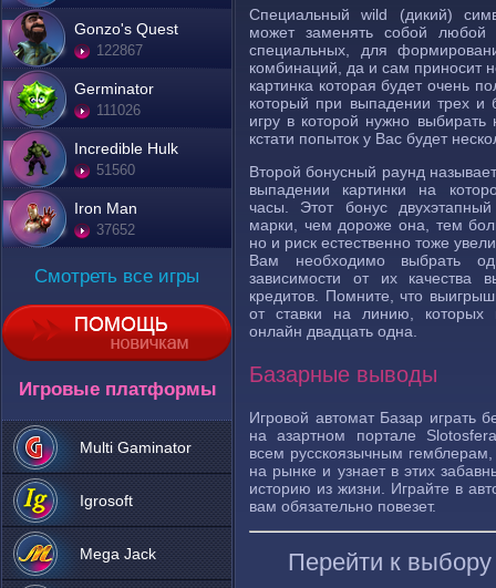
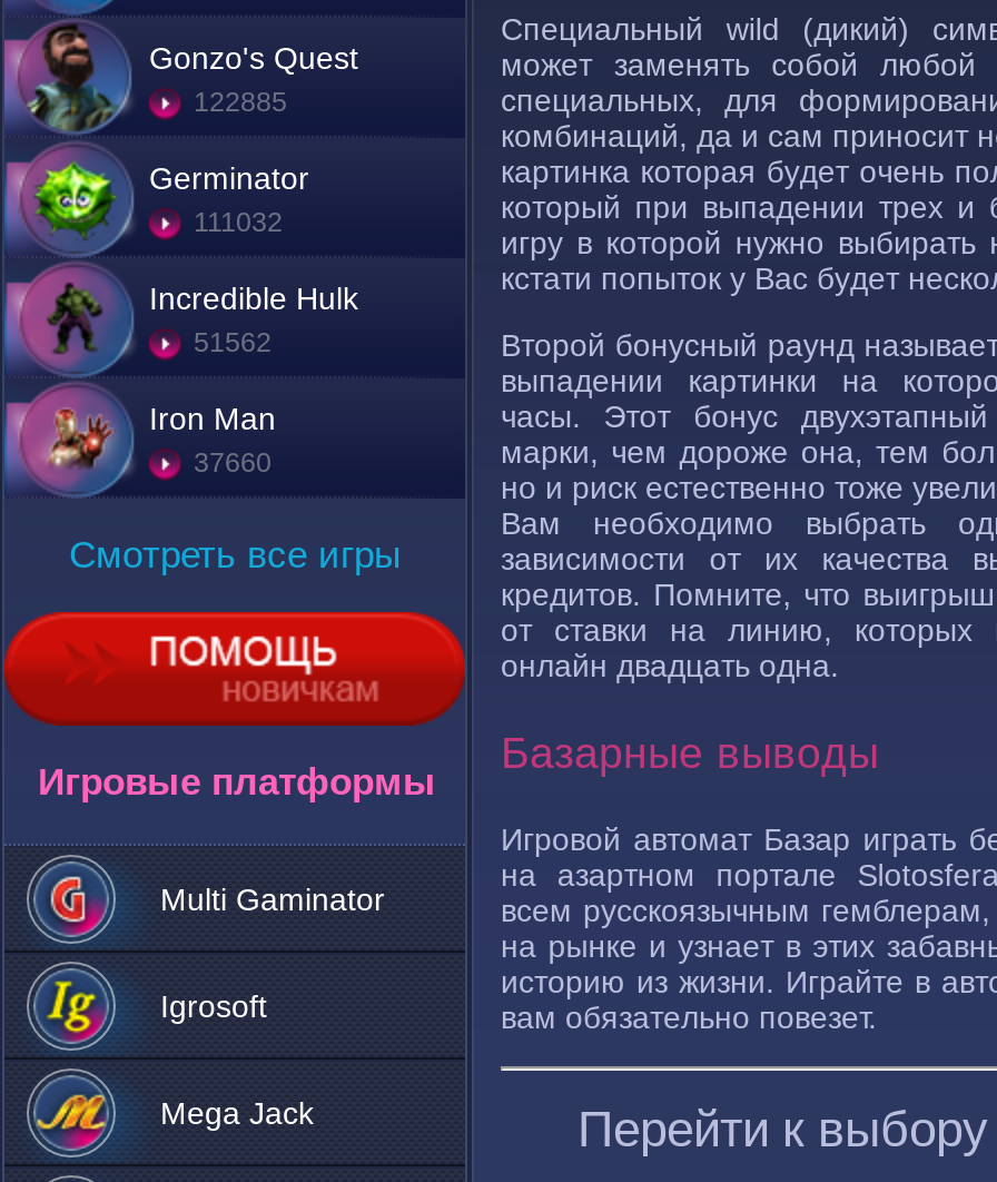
[96,43,143,58] 122867 -> [194,86,287,117] 122885
[96,103,141,118] 111026 -> [194,206,283,237] 111032
[96,162,135,178] 51560 -> [194,326,272,357] 51562
[96,222,135,238] 37652 -> [194,447,272,478] 37660

